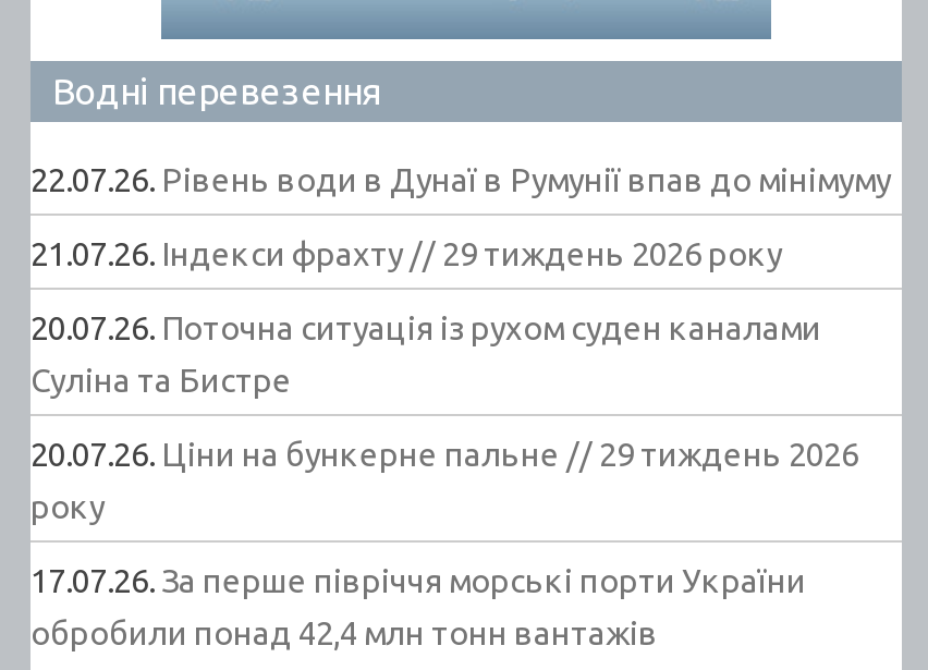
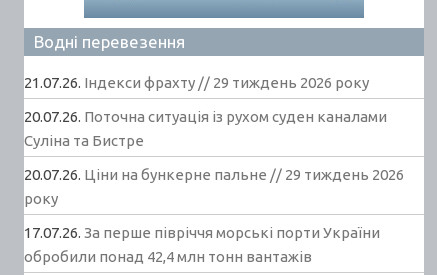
[30,161,891,198] 22.07.26. Рівень води в Дунаї в Румунії впав до мінімуму -> none

